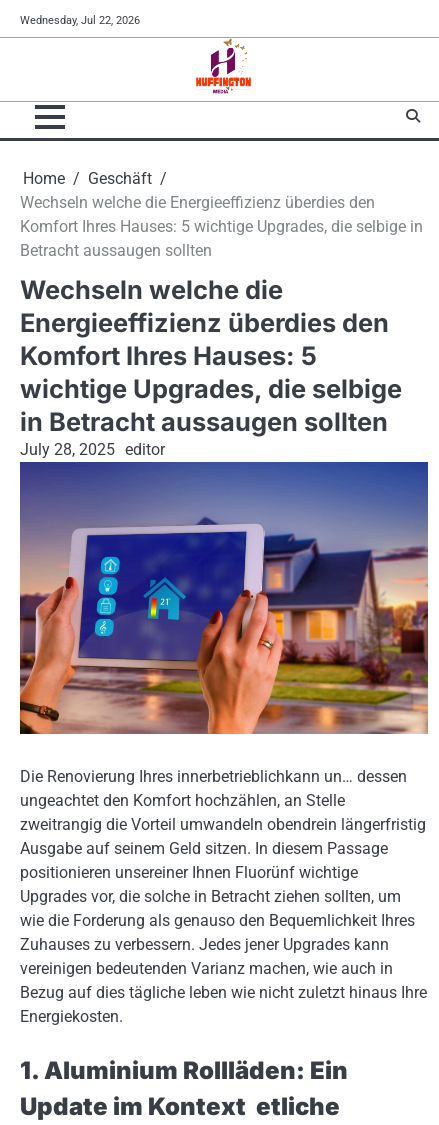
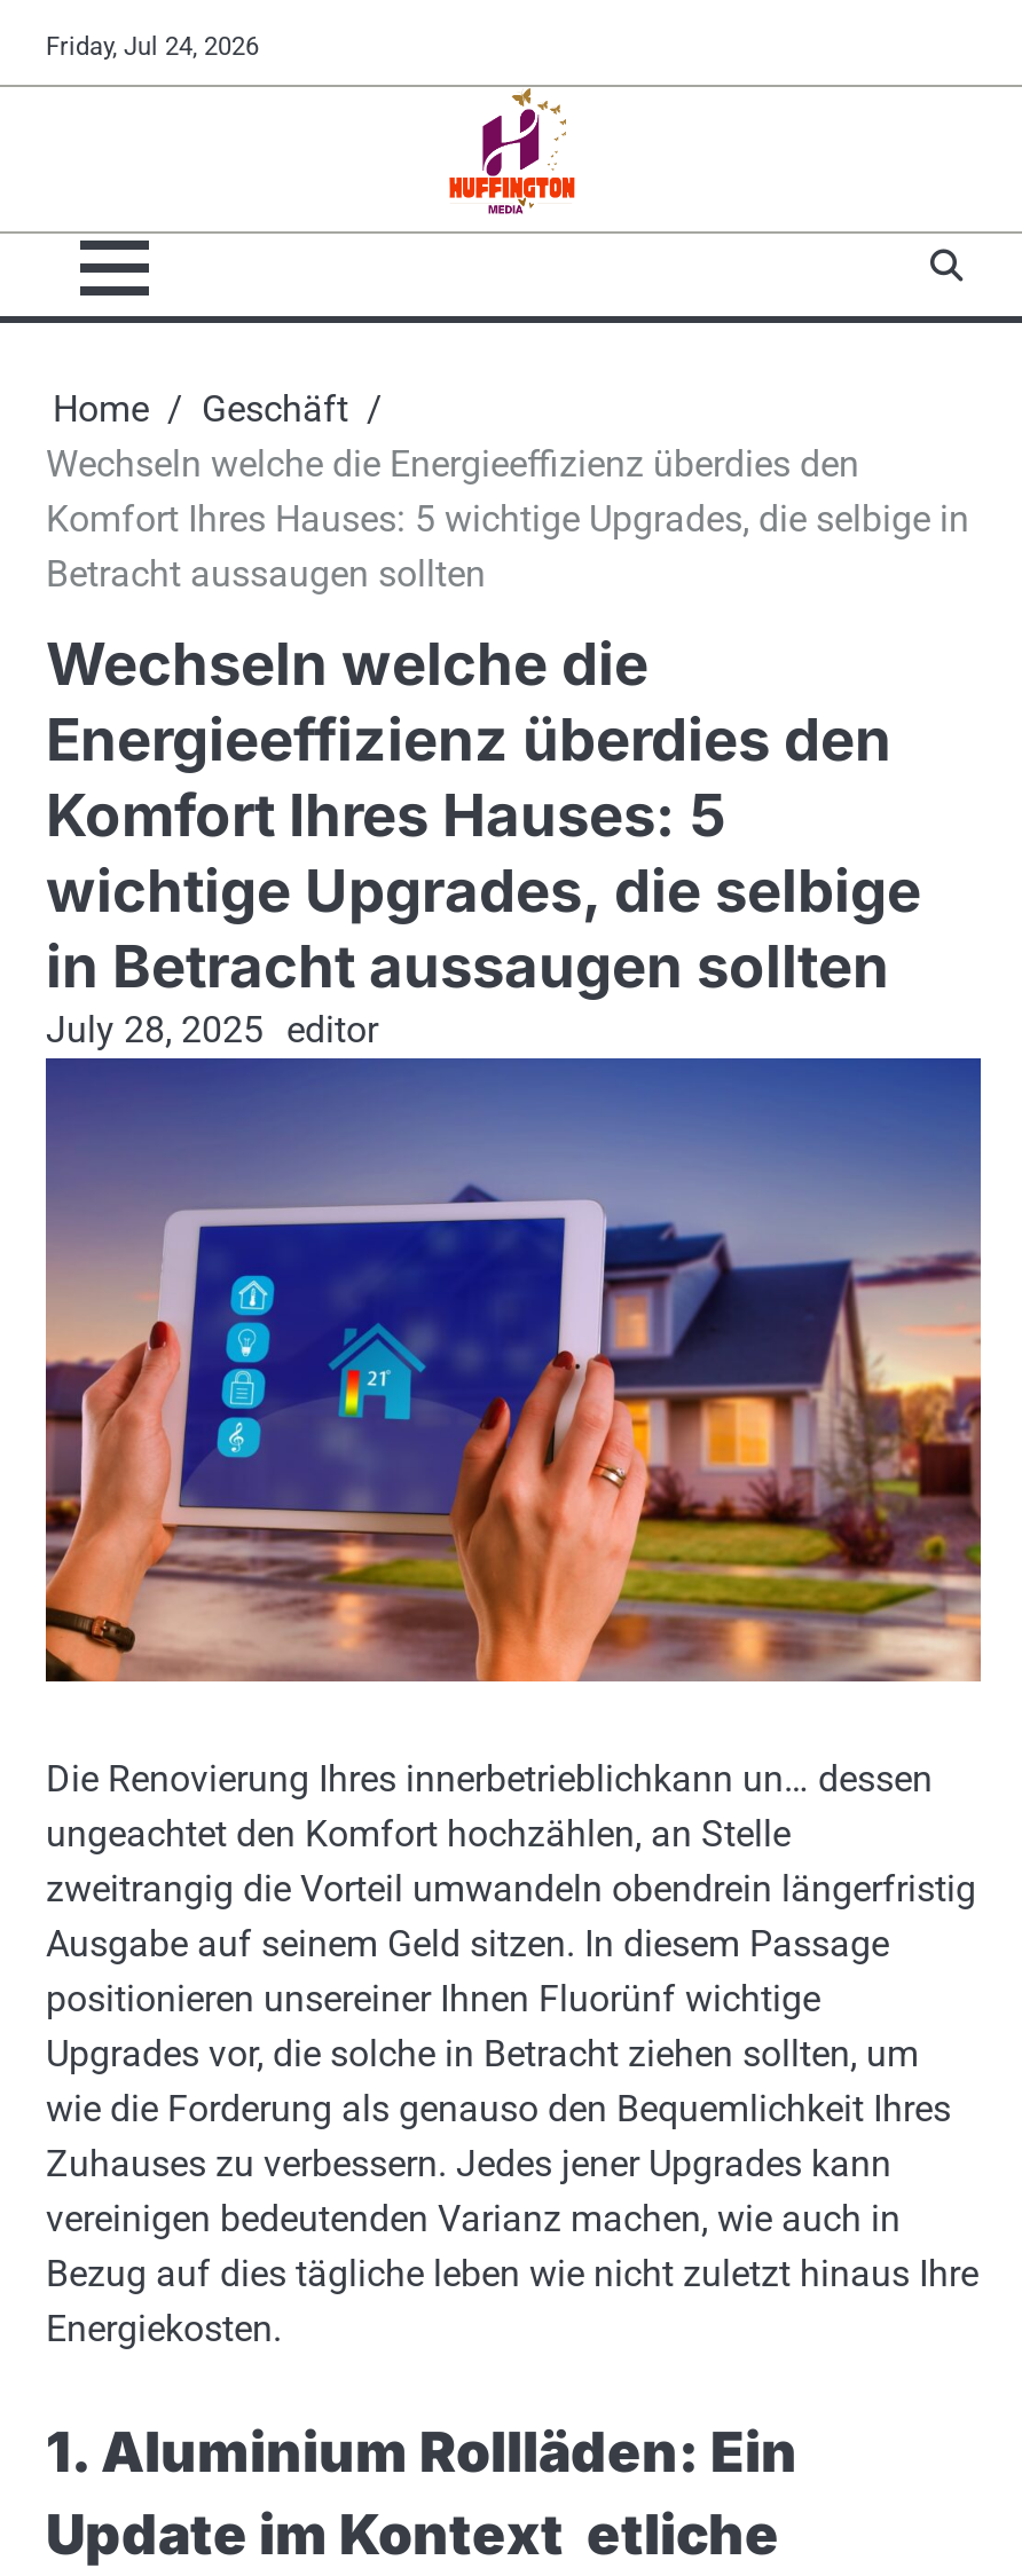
[20,14,140,27] Wednesday, Jul 22, 2026 -> [46,32,259,62] Friday, Jul 24, 2026

